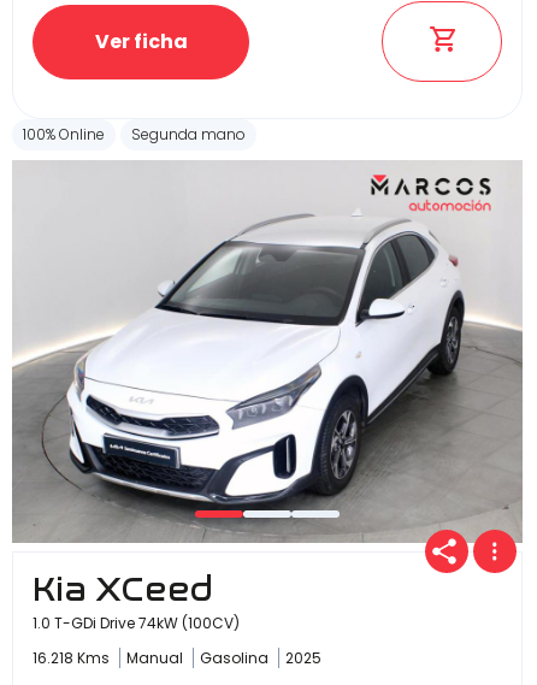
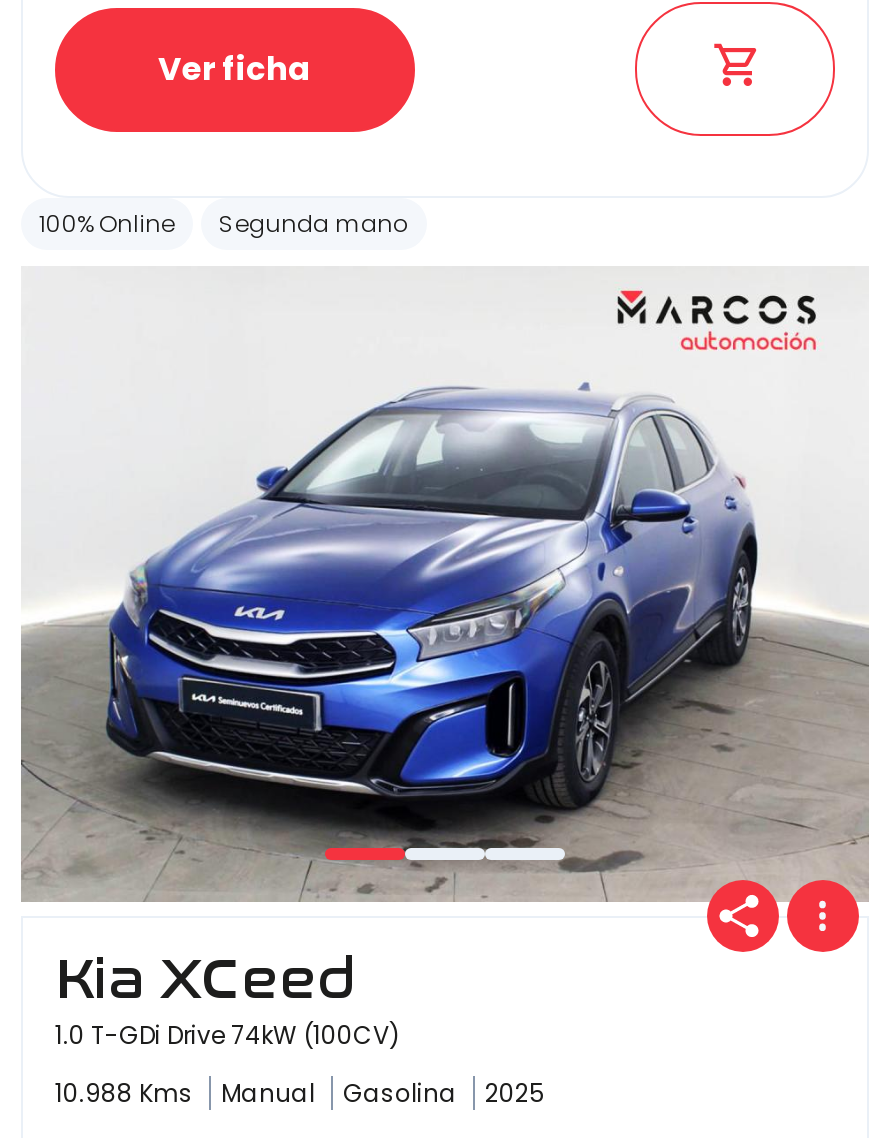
[12,211,523,542] [image] -> [23,354,867,898] [image]
[33,648,321,669] 16.218 Kms Manual Gasolina 2025 -> [55,1077,545,1111] 10.988 Kms Manual Gasolina 2025

